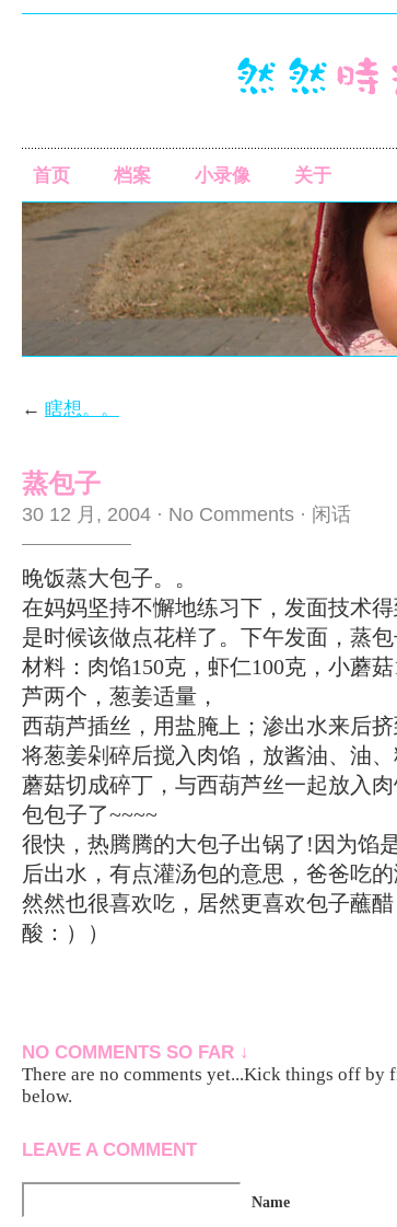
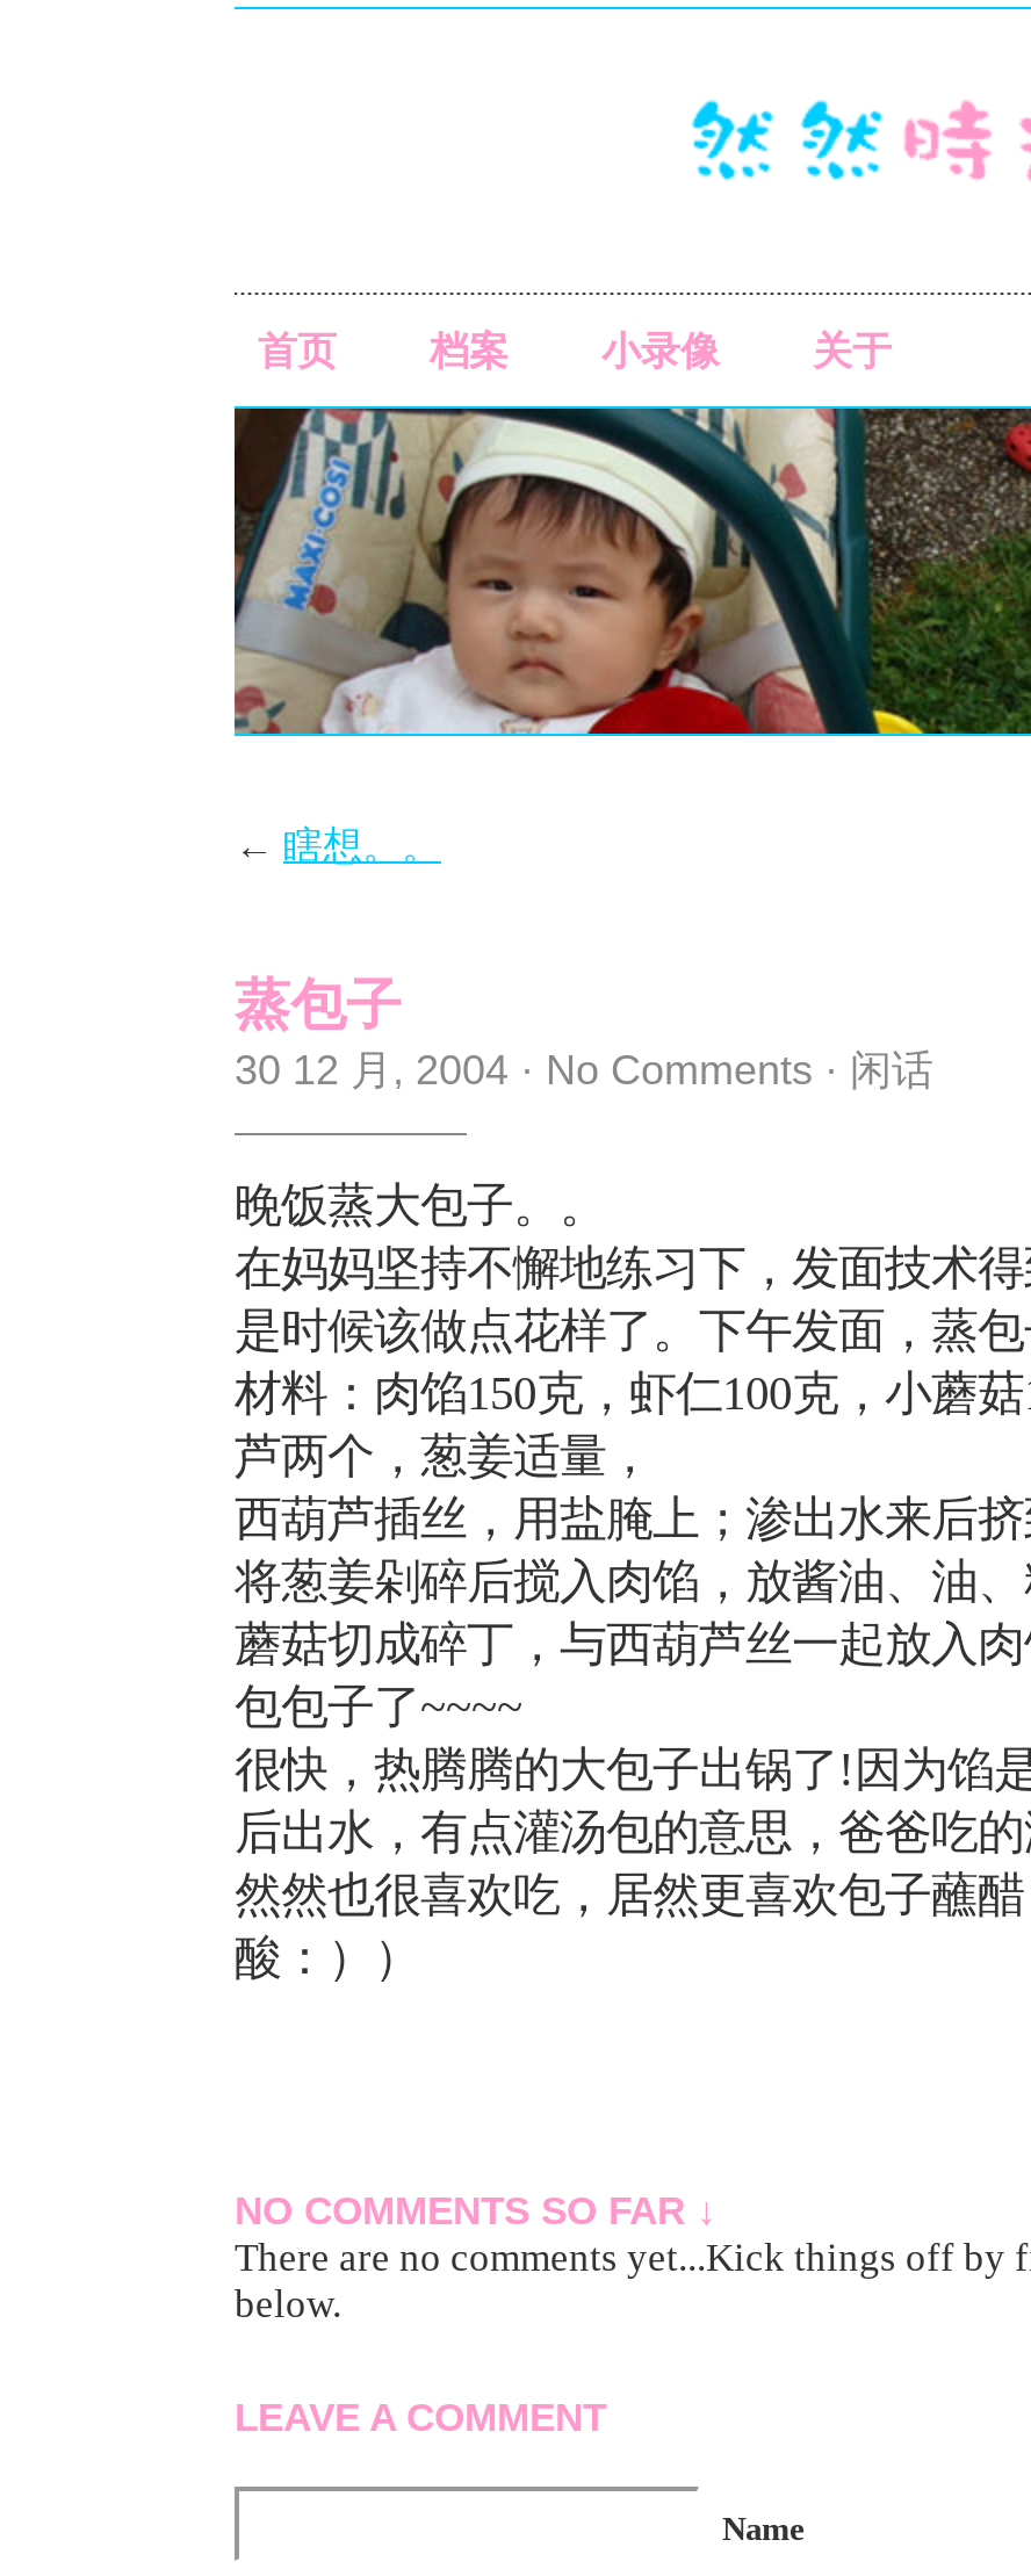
[21,201,394,357] [image] -> [232,406,1024,736] [image]

